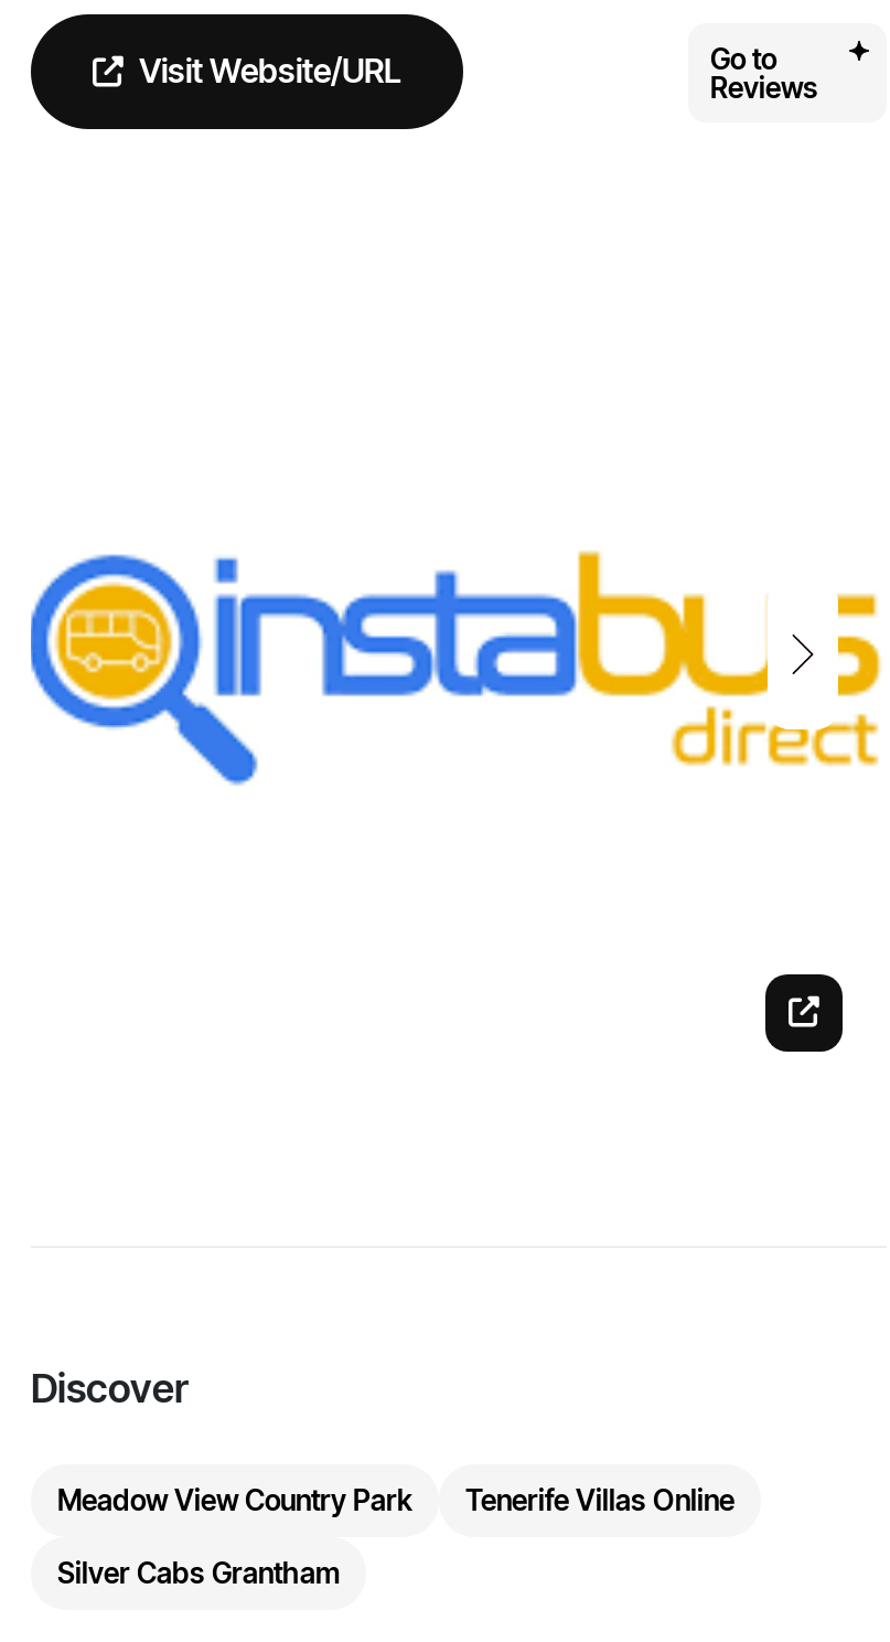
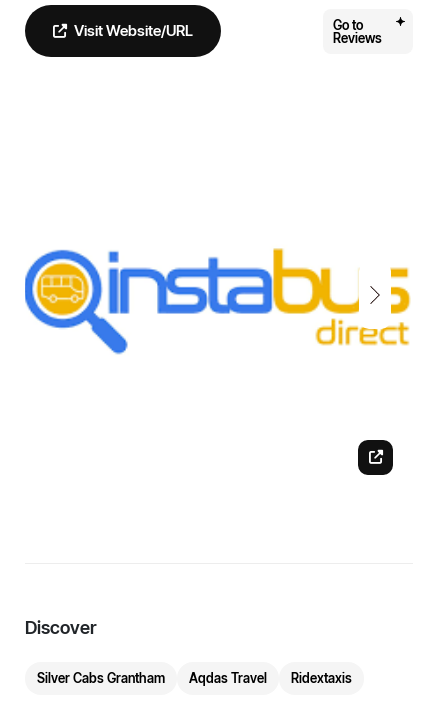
[57,1482,734,1517] Meadow View Country Park | Tenerife Villas Online -> none
none -> [189,670,352,686] Aqdas Travel | Ridextaxis

